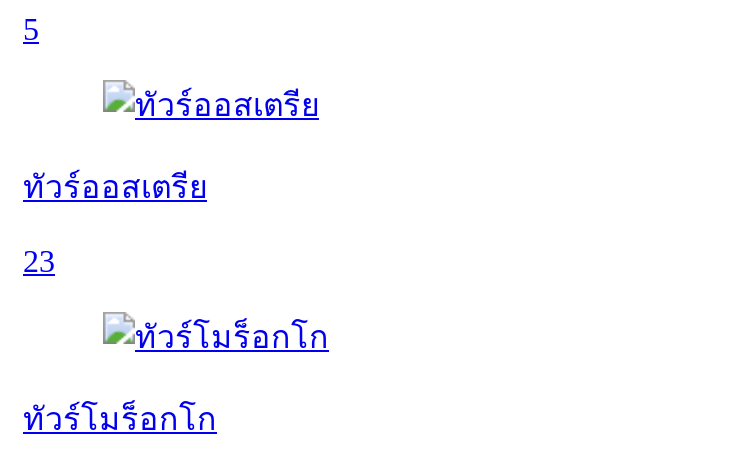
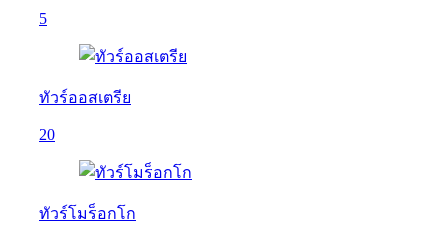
[23,244,55,278] 23 -> [39,126,55,143] 20

